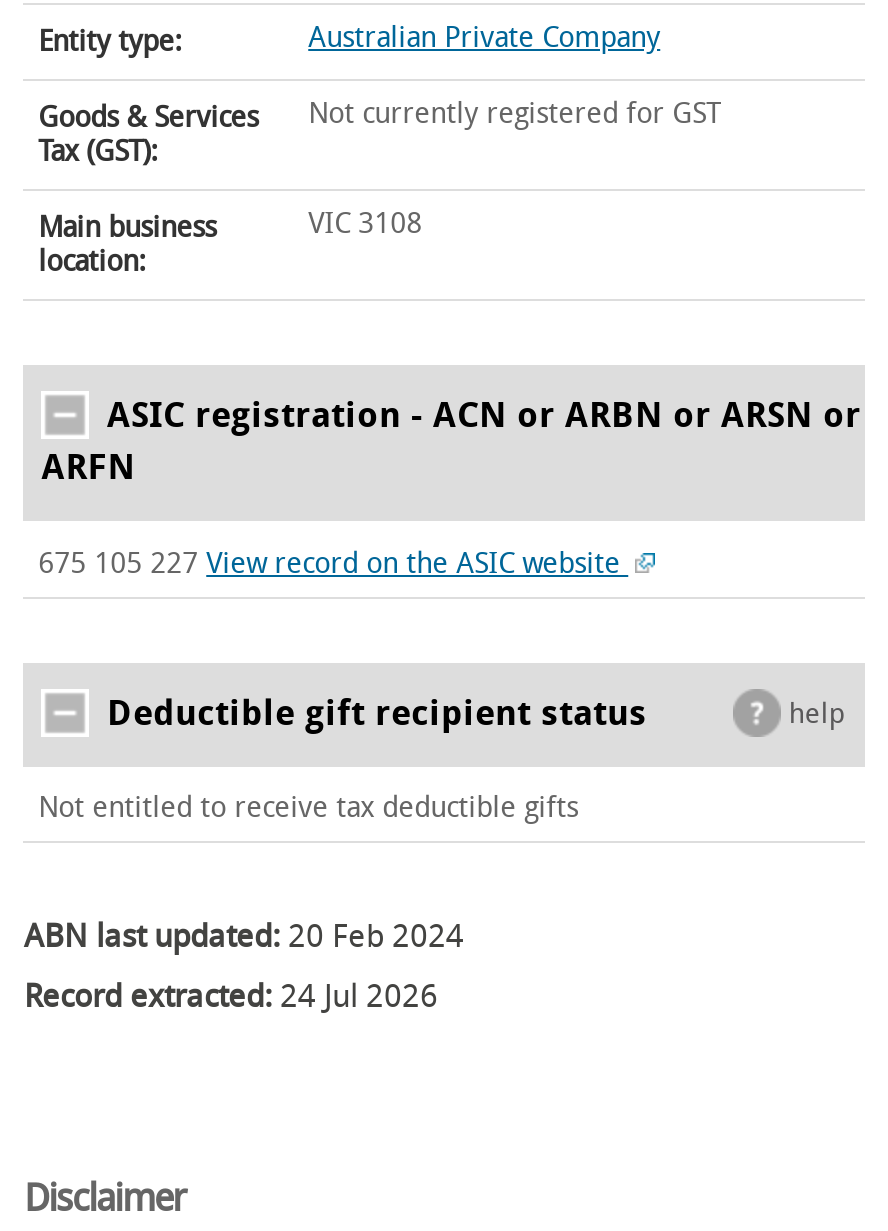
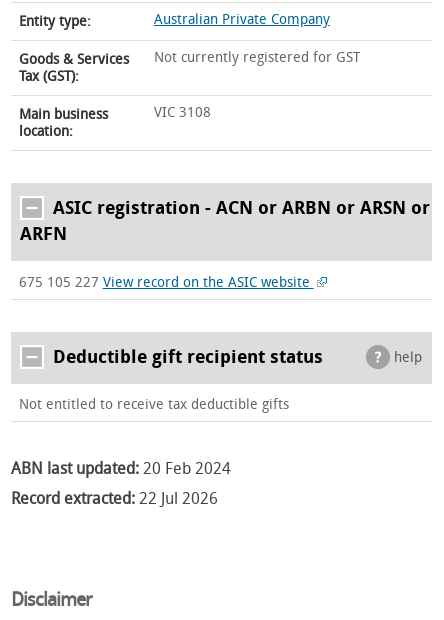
[24,978,438,1016] Record extracted: 24 Jul 2026 -> [11,489,218,508] Record extracted: 22 Jul 2026

